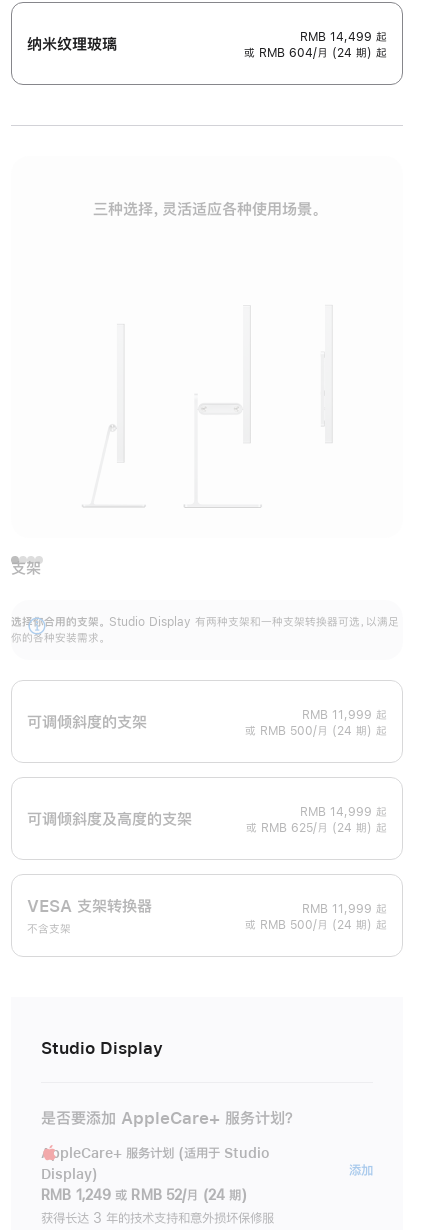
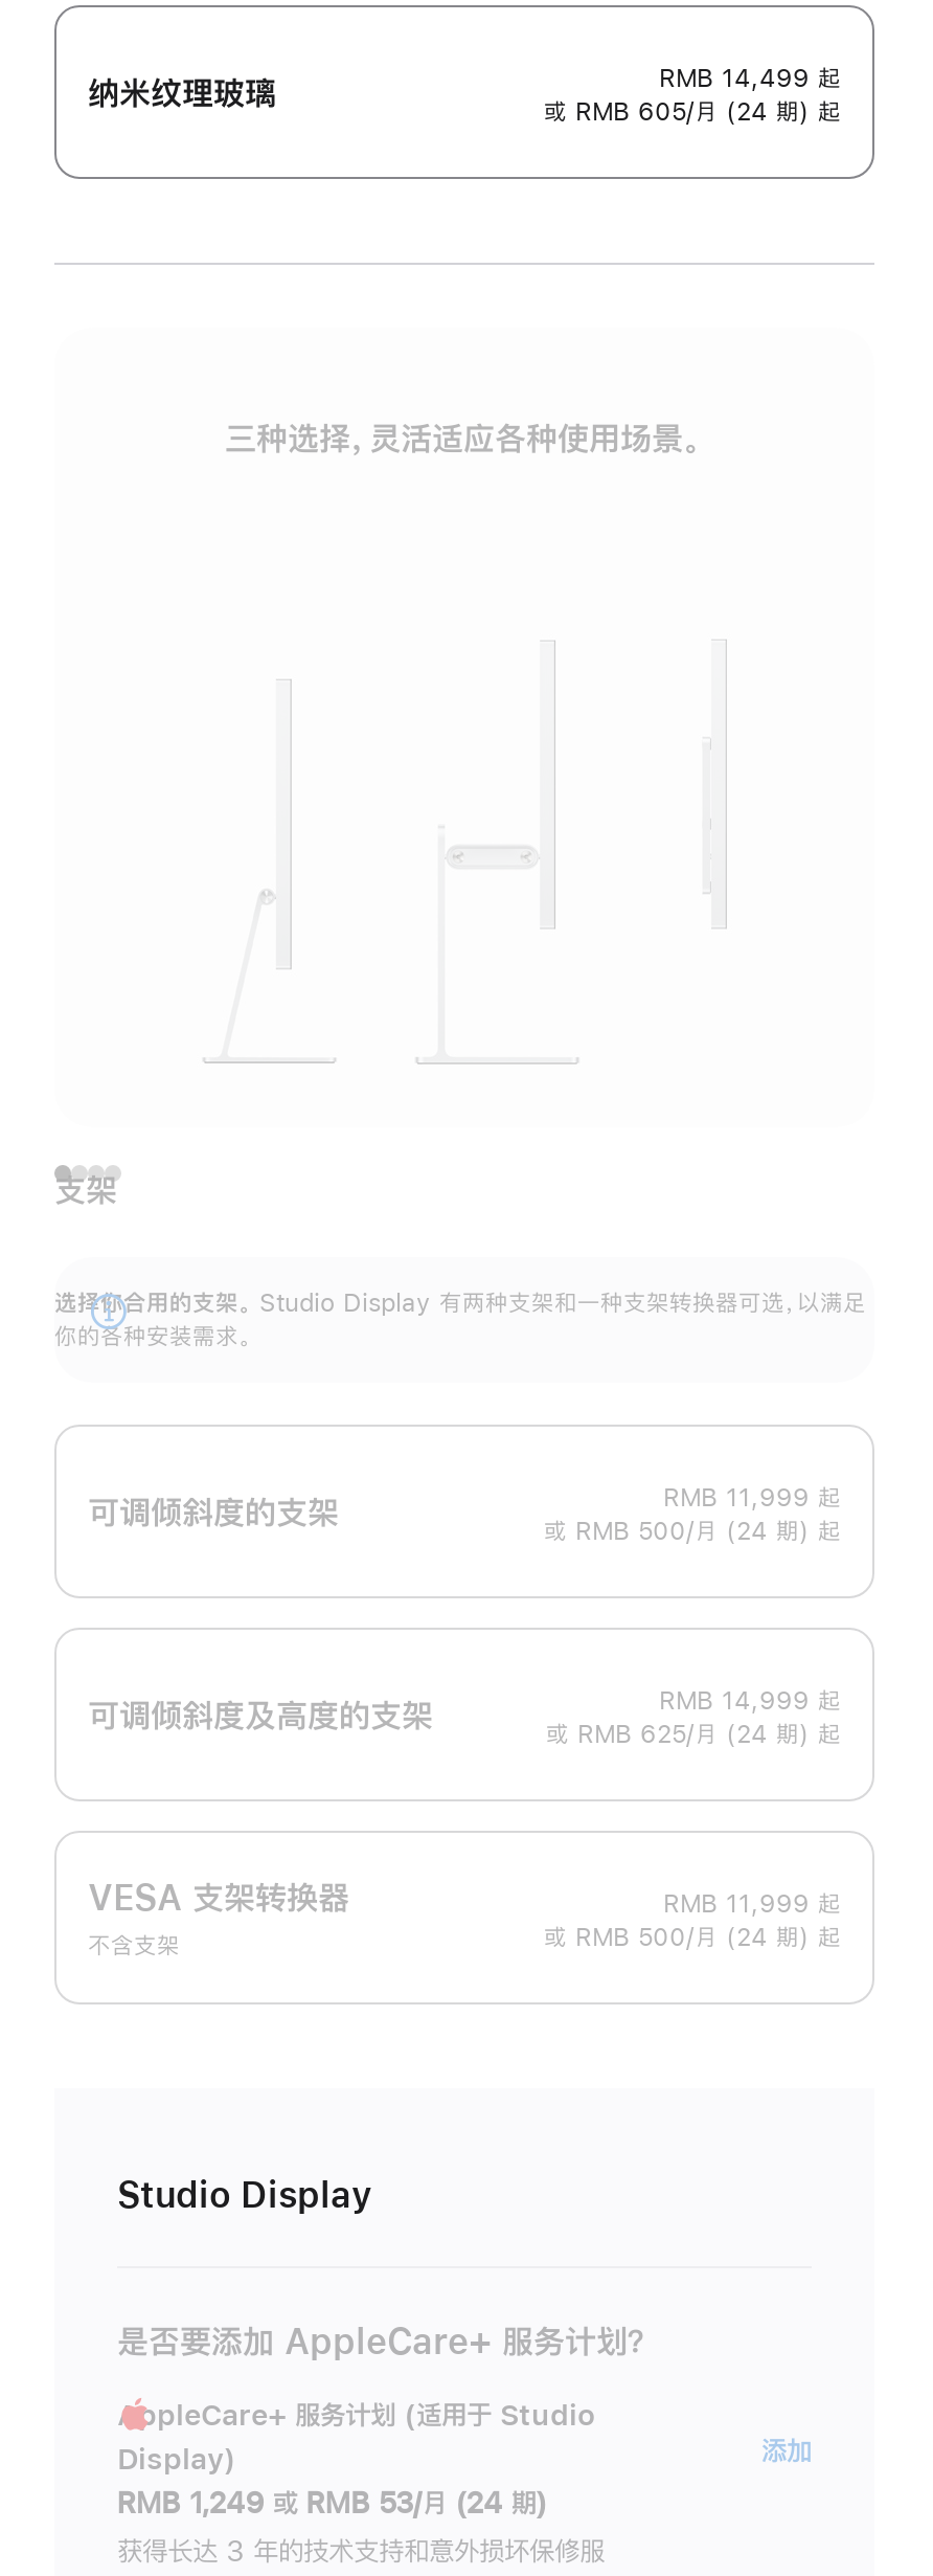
[244,47,387,59] 或 RMB 604/月 (24 期) 起 -> [544,100,841,125] 或 RMB 605/月 (24 期) 起
[41,1188,247,1202] RMB 1,249 或 RMB 52/月 (24 期) -> [117,2489,547,2518] RMB 1,249 或 RMB 53/月 (24 期)

